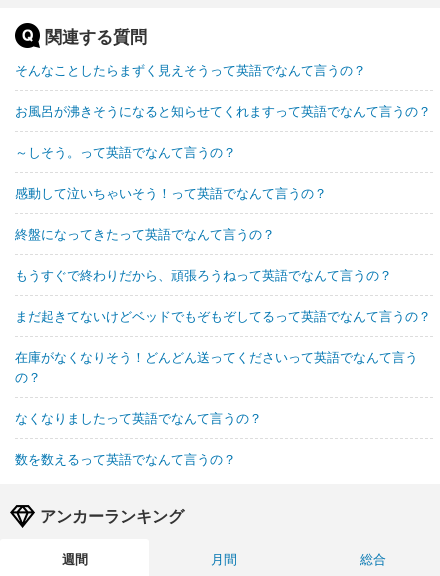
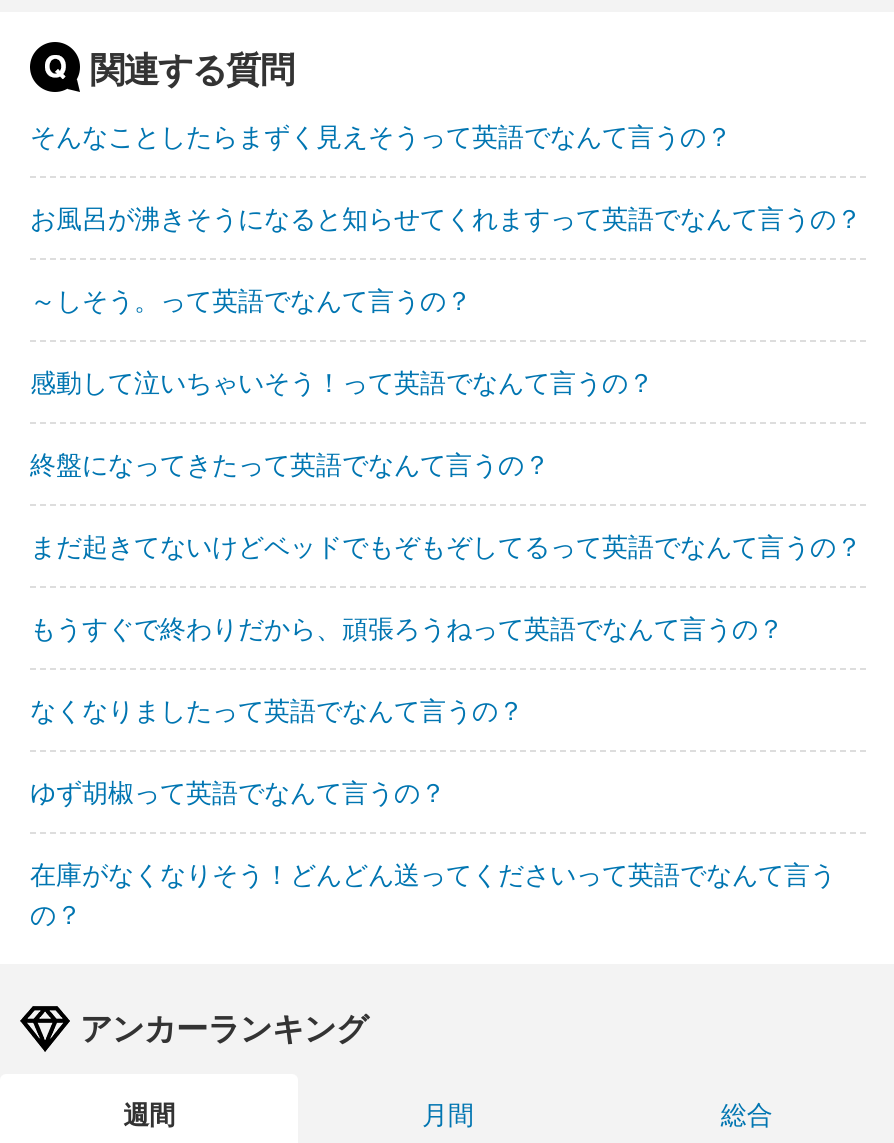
moved [15,266,392,284] -> [30,610,784,646]: もうすぐで終わりだから、頑張ろうねって英語でなんて言うの？
none -> [30,774,446,810] ゆず胡椒って英語でなんて言うの？
moved [15,307,431,325] -> [30,528,862,564]: まだ起きてないけどベッドでもぞもぞしてるって英語でなんて言うの？
moved [15,348,418,386] -> [30,856,836,932]: 在庫がなくなりそう！どんどん送ってくださいって英語でなんて言う | の？
moved [15,409,262,427] -> [30,692,524,728]: なくなりましたって英語でなんて言うの？
[15,450,236,468] 数を数えるって英語でなんて言うの？ -> none

